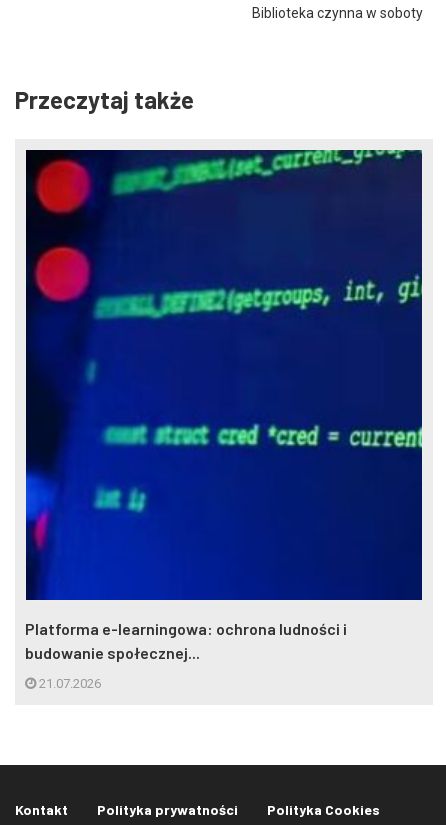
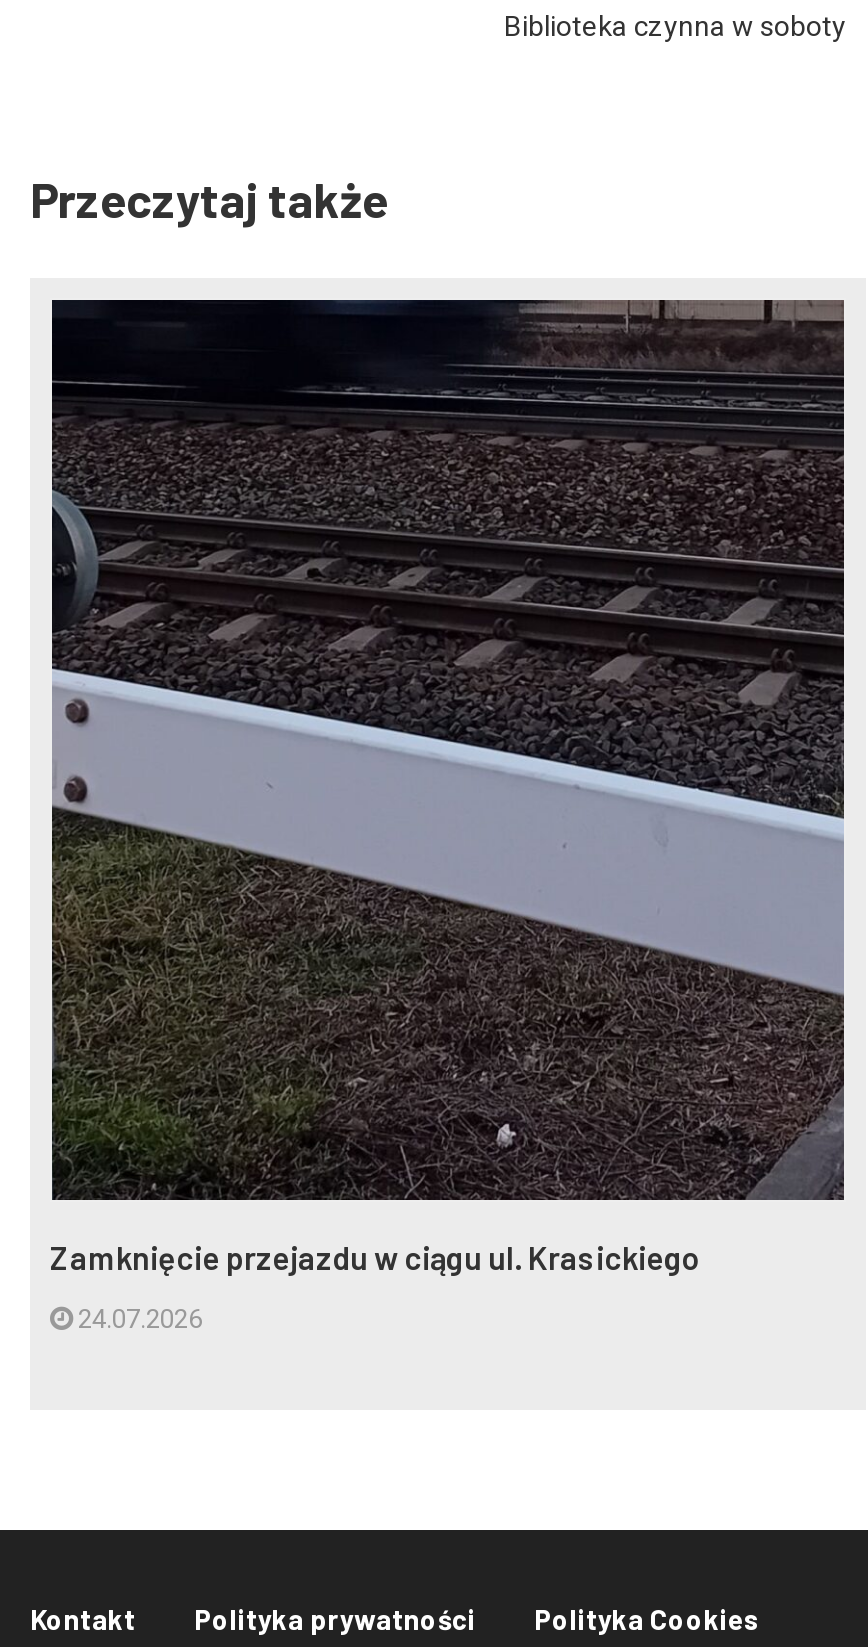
[25,149,423,662] [image] | Platforma e-learningowa: ochrona ludności i | budowanie społecznej... -> [50,298,846,1276] [image] | Zamknięcie przejazdu w ciągu ul. Krasickiego
[36,676,101,691] 21.07.2026 -> [72,1304,202,1334] 24.07.2026

